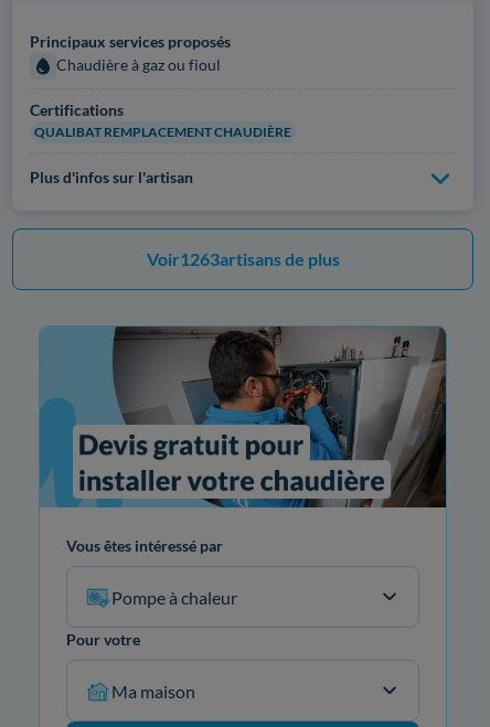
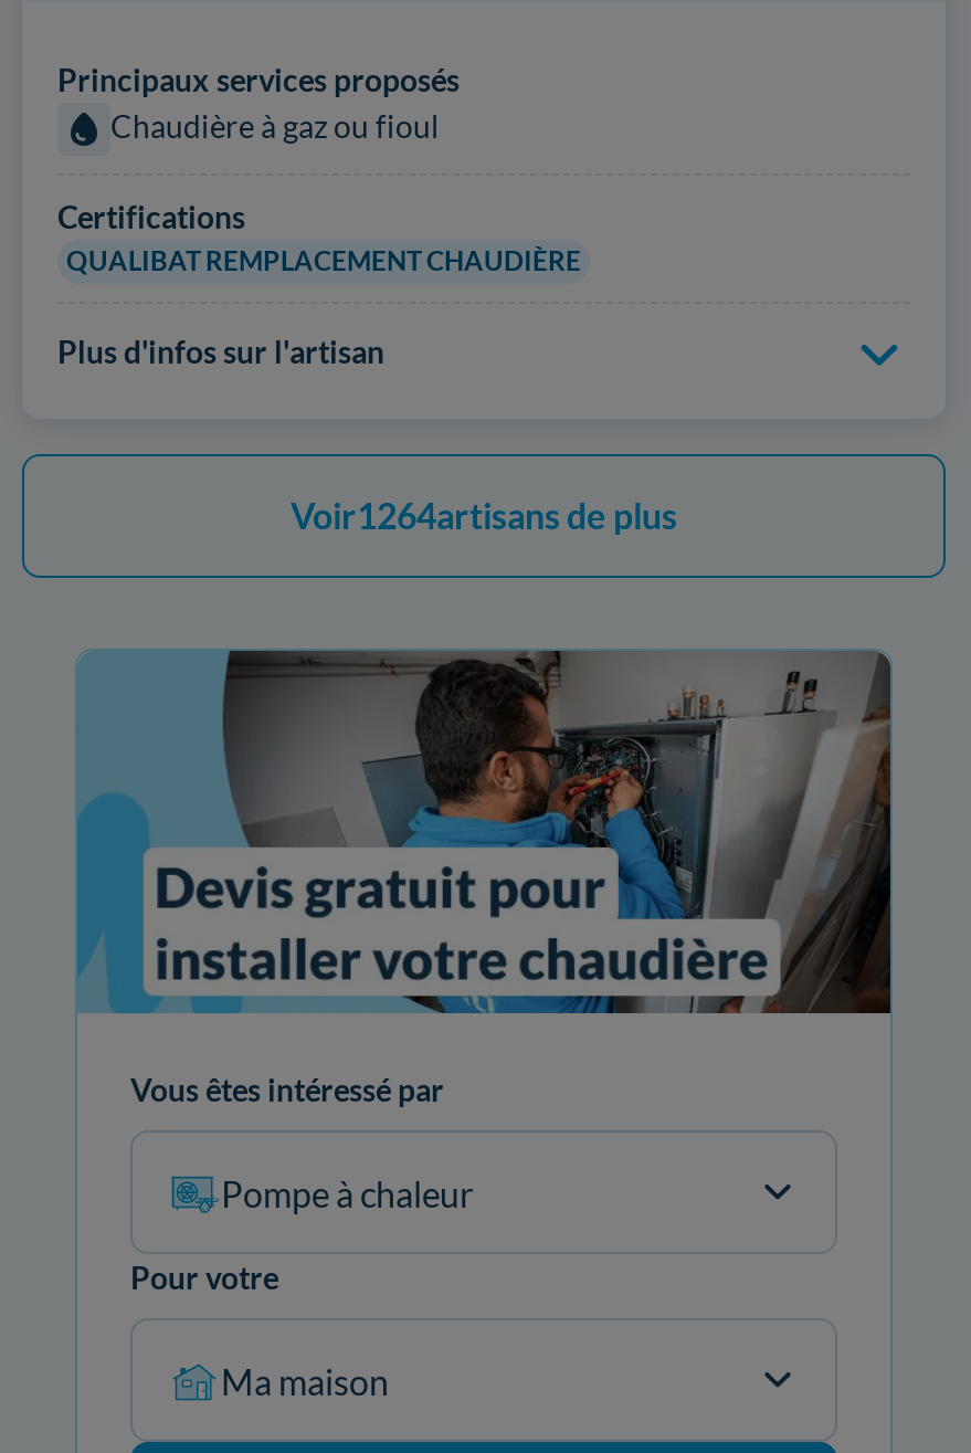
[146,248,339,269] Voir1263artisans de plus -> [291,493,677,535] Voir1264artisans de plus

